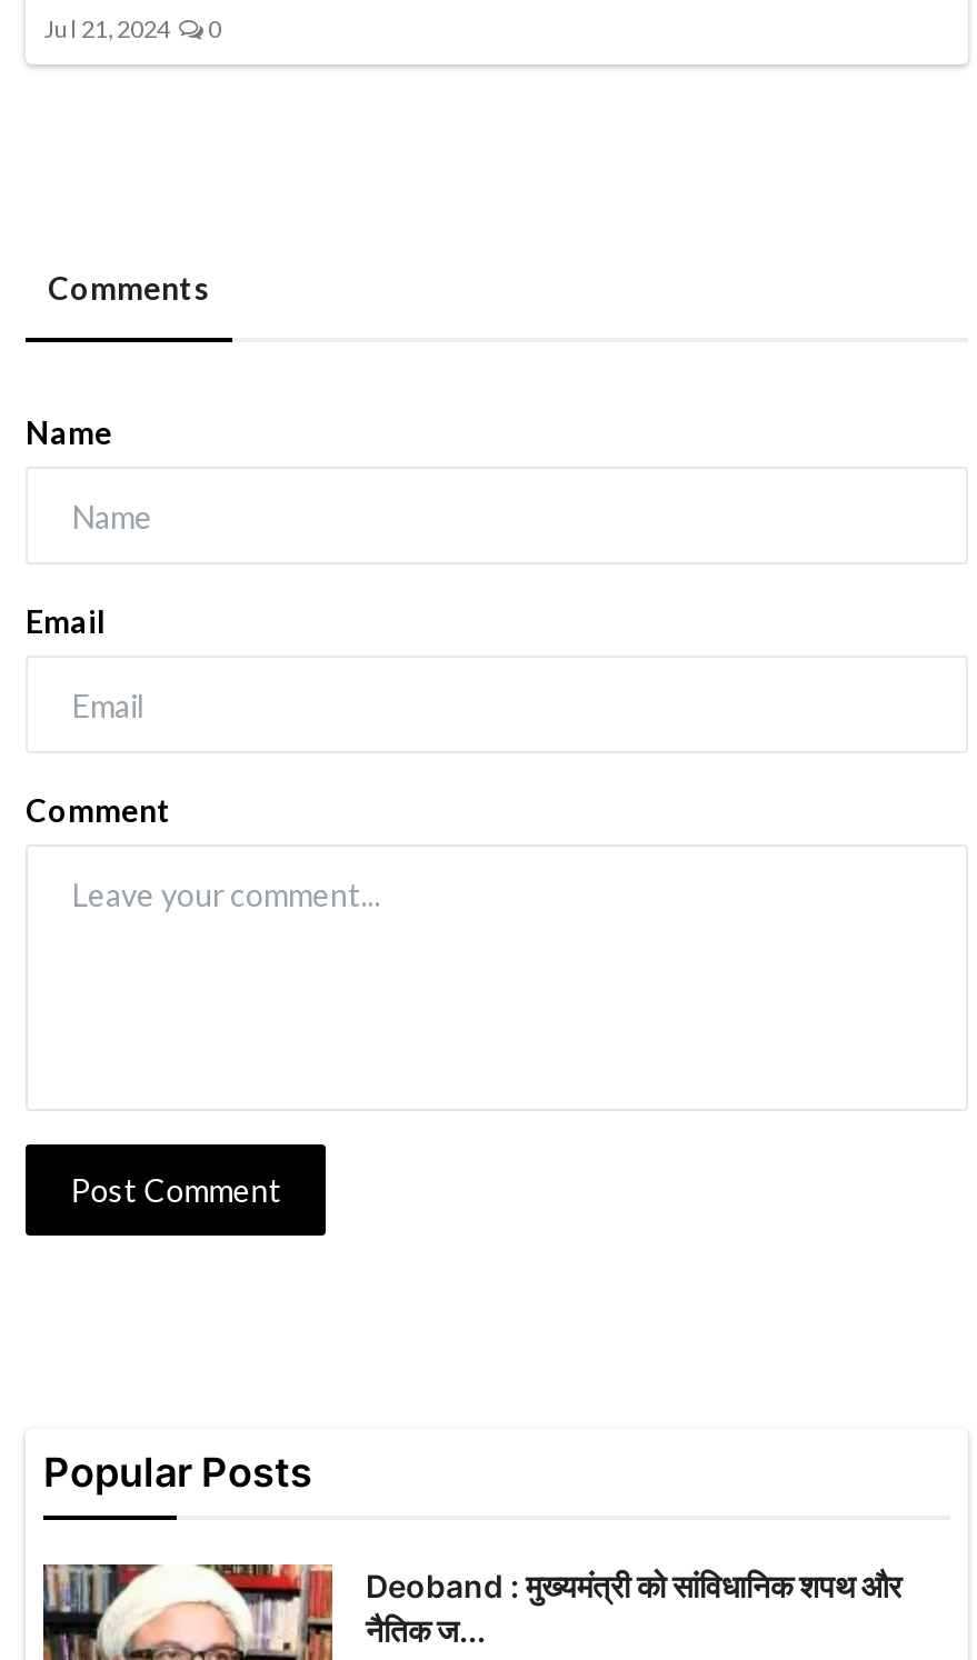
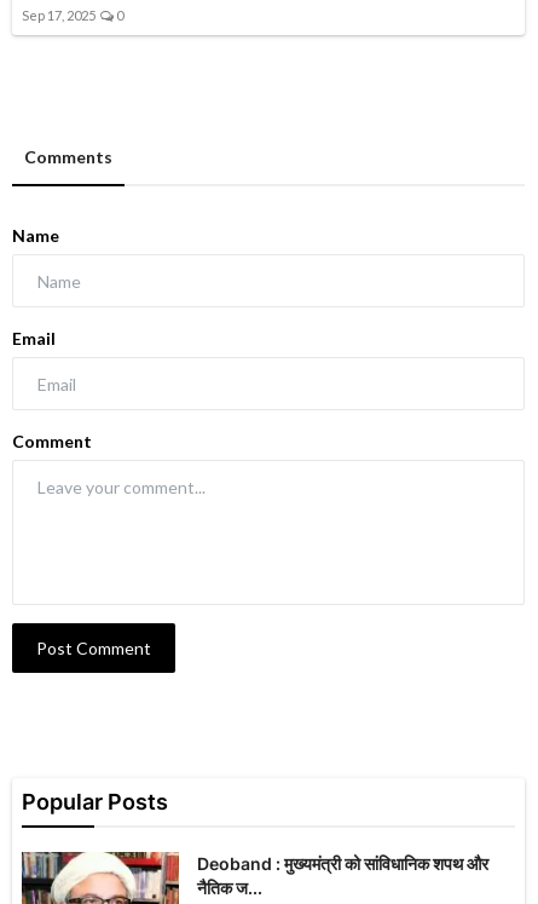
[43,14,170,43] Jul 21, 2024 -> [22,8,96,24] Sep 17, 2025

